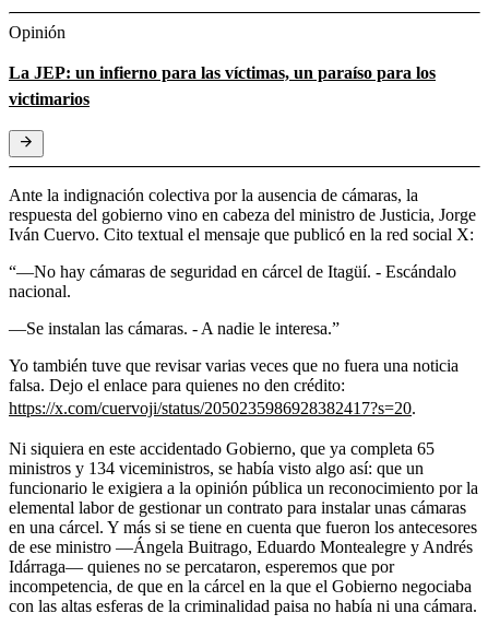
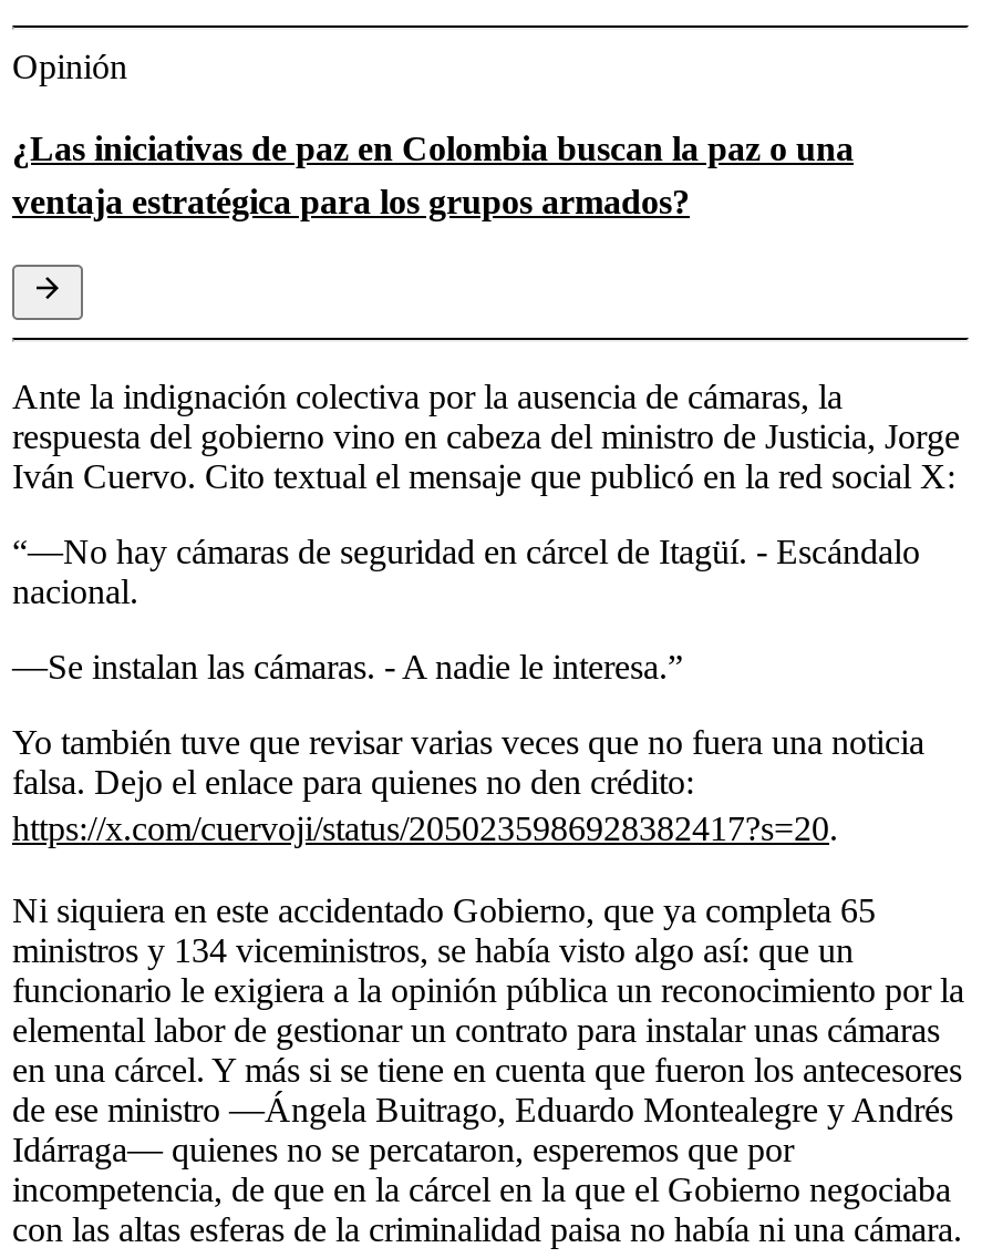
[9,63,436,108] La JEP: un infierno para las víctimas, un paraíso para los | victimarios -> [12,129,854,219] ¿Las iniciativas de paz en Colombia buscan la paz o una | ventaja estratégica para los grupos armados?

